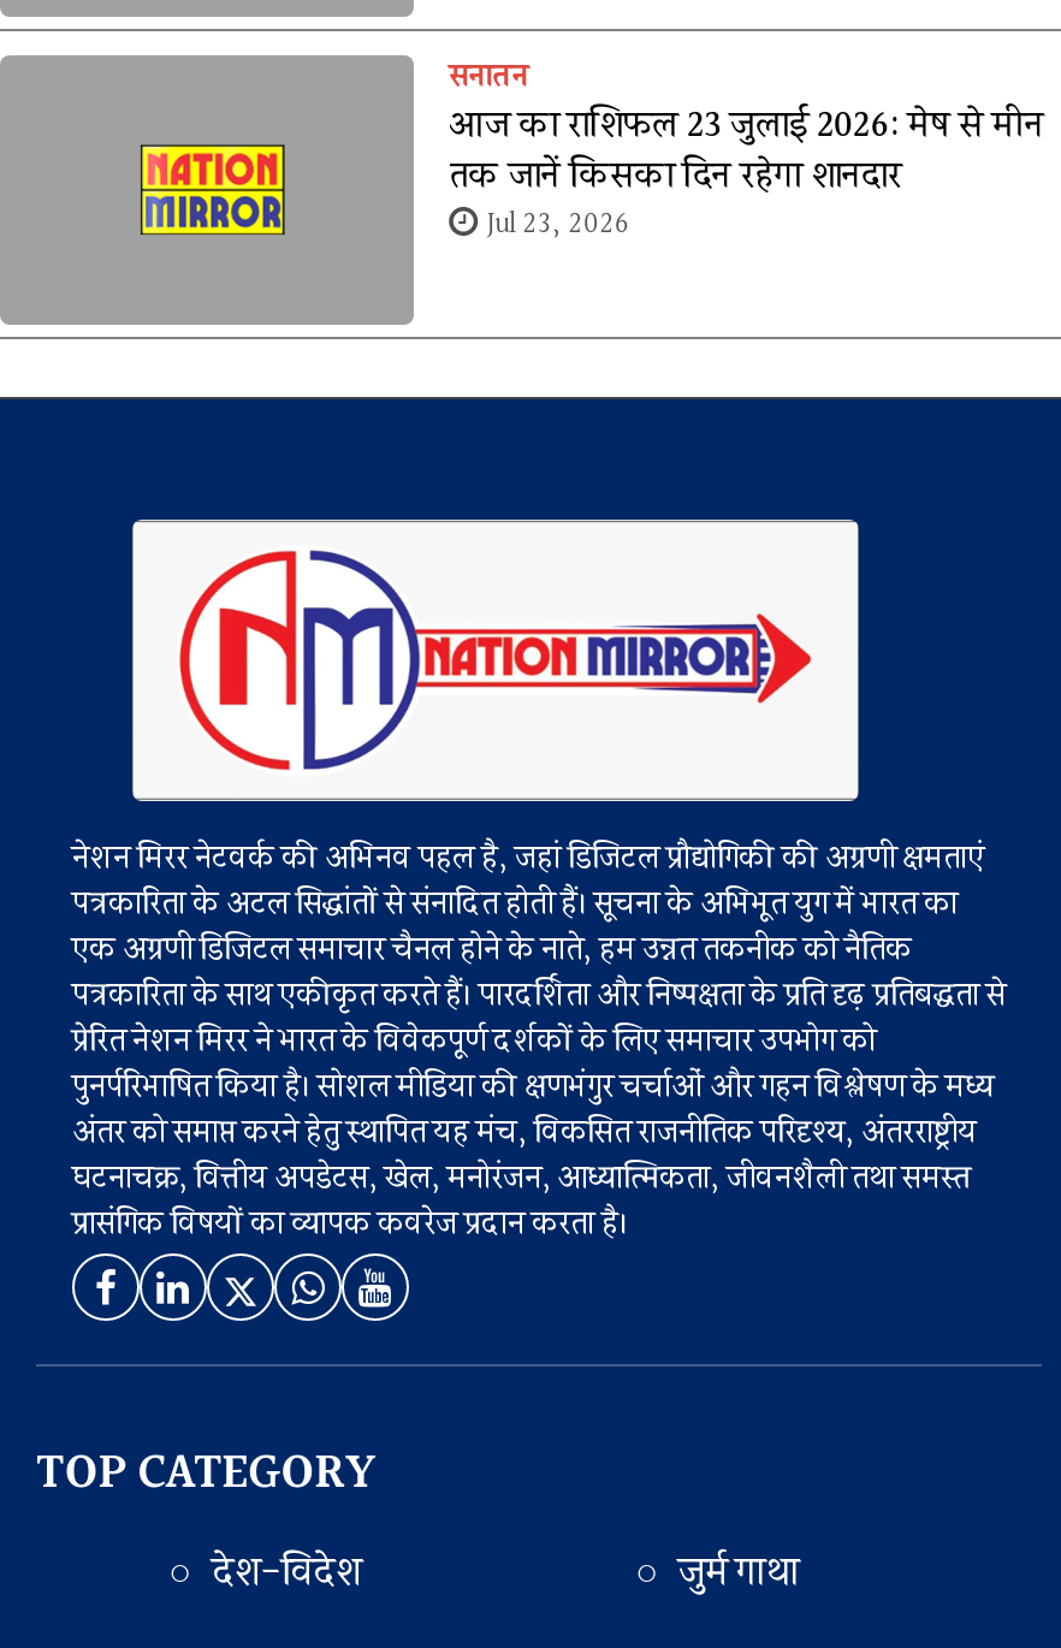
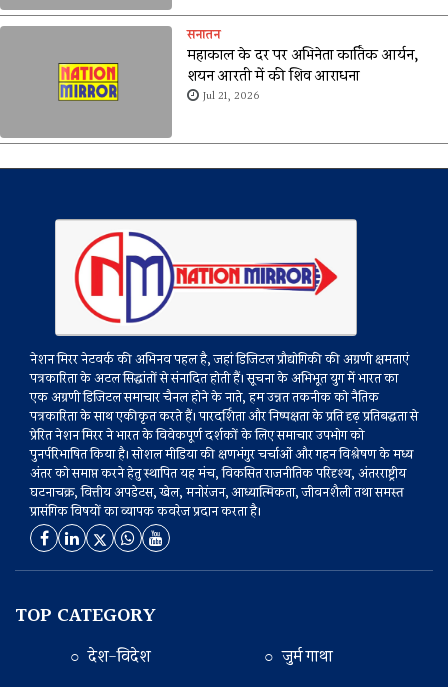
[449,97,1043,247] आज का राशिफल 23 जुलाई 2026: मेष से मीन | तक जानें किसका दिन रहेगा शानदार | Jul 23, 2026 -> [187,43,419,105] महाकाल के दर पर अभिनेता कार्तिक आर्यन, | शयन आरती में की शिव आराधना | Jul 21, 2026

